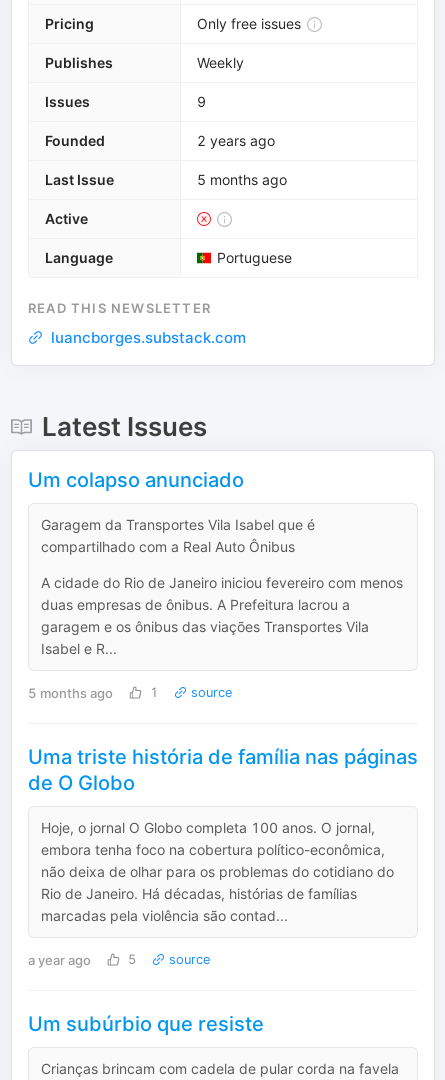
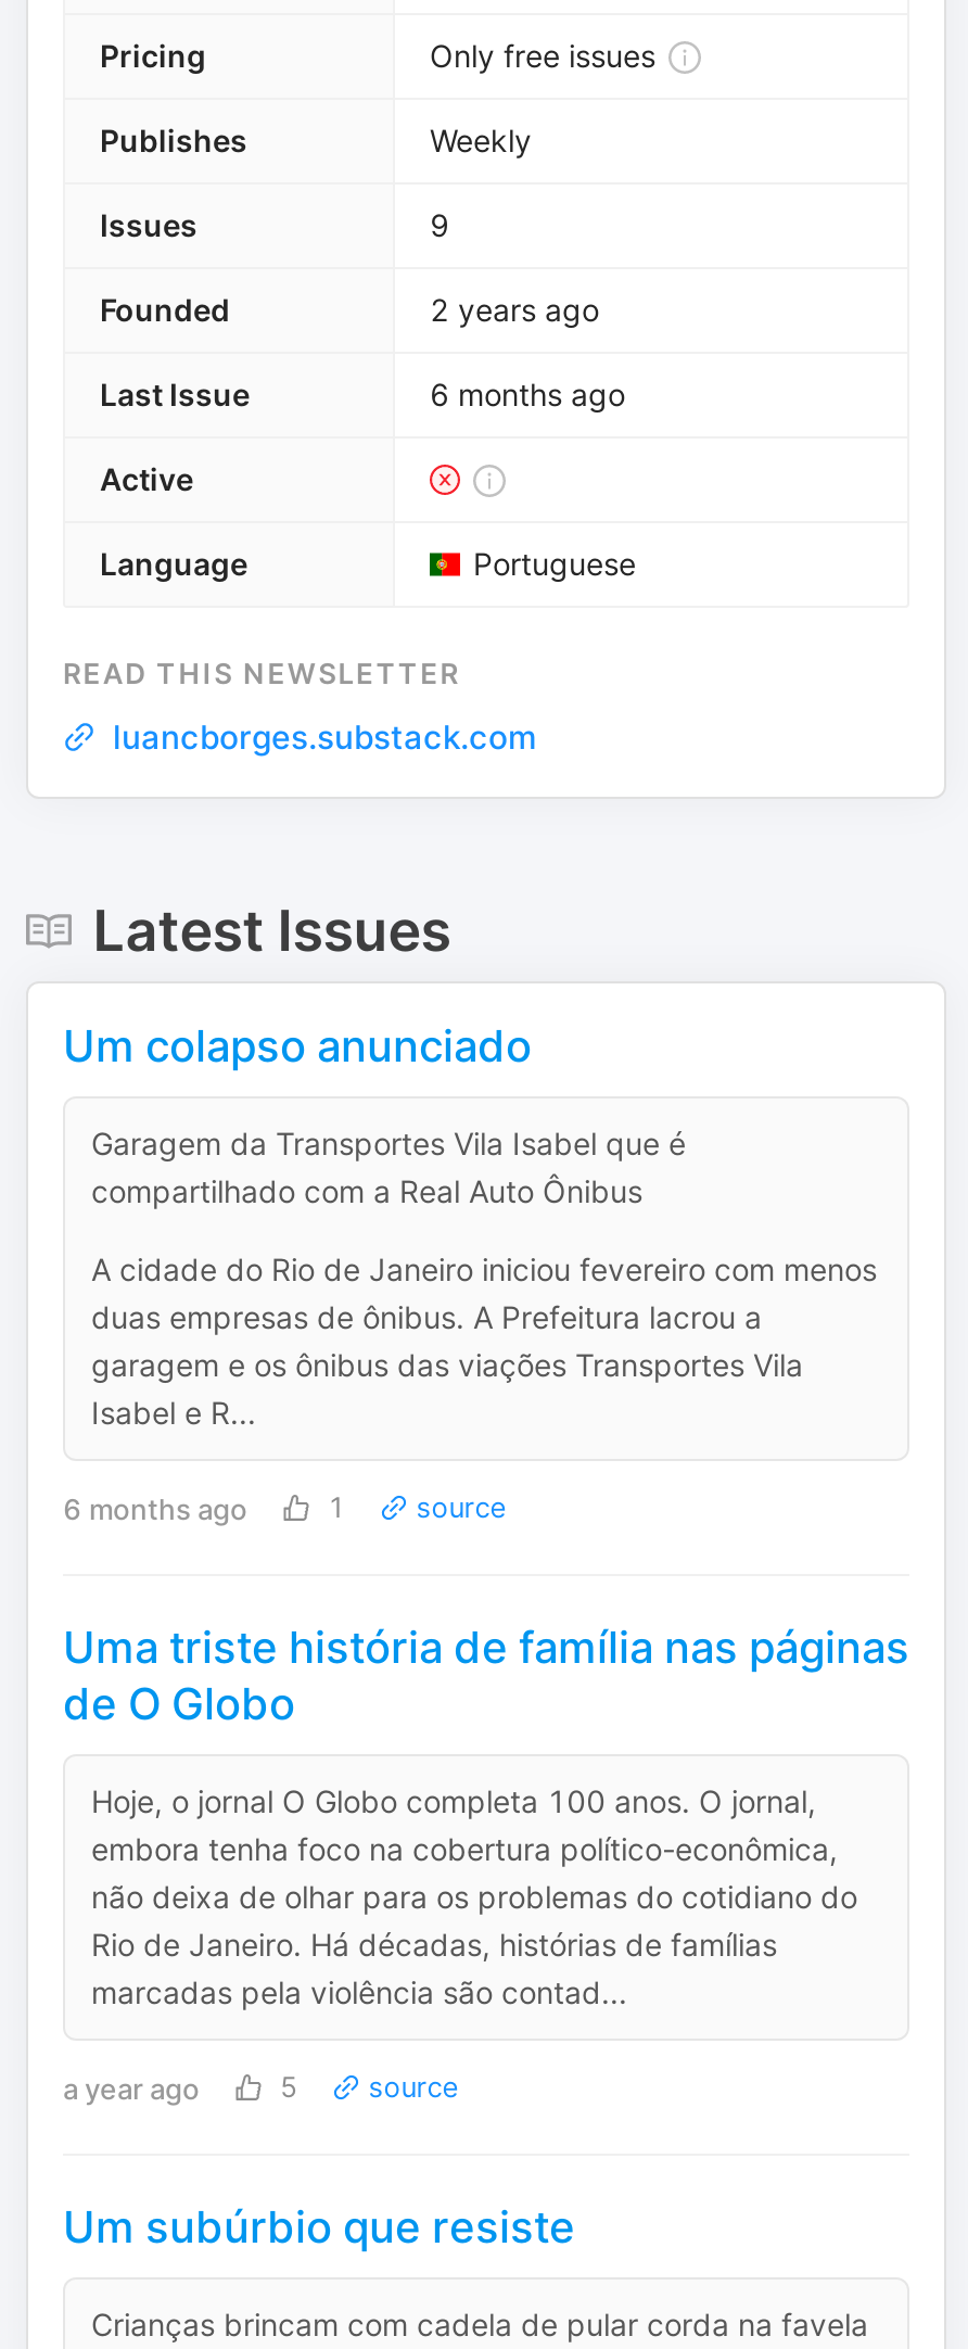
[197,171,287,188] 5 months ago -> [430,376,625,412] 6 months ago
[28,684,113,700] 5 months ago -> [63,1490,247,1525] 6 months ago

